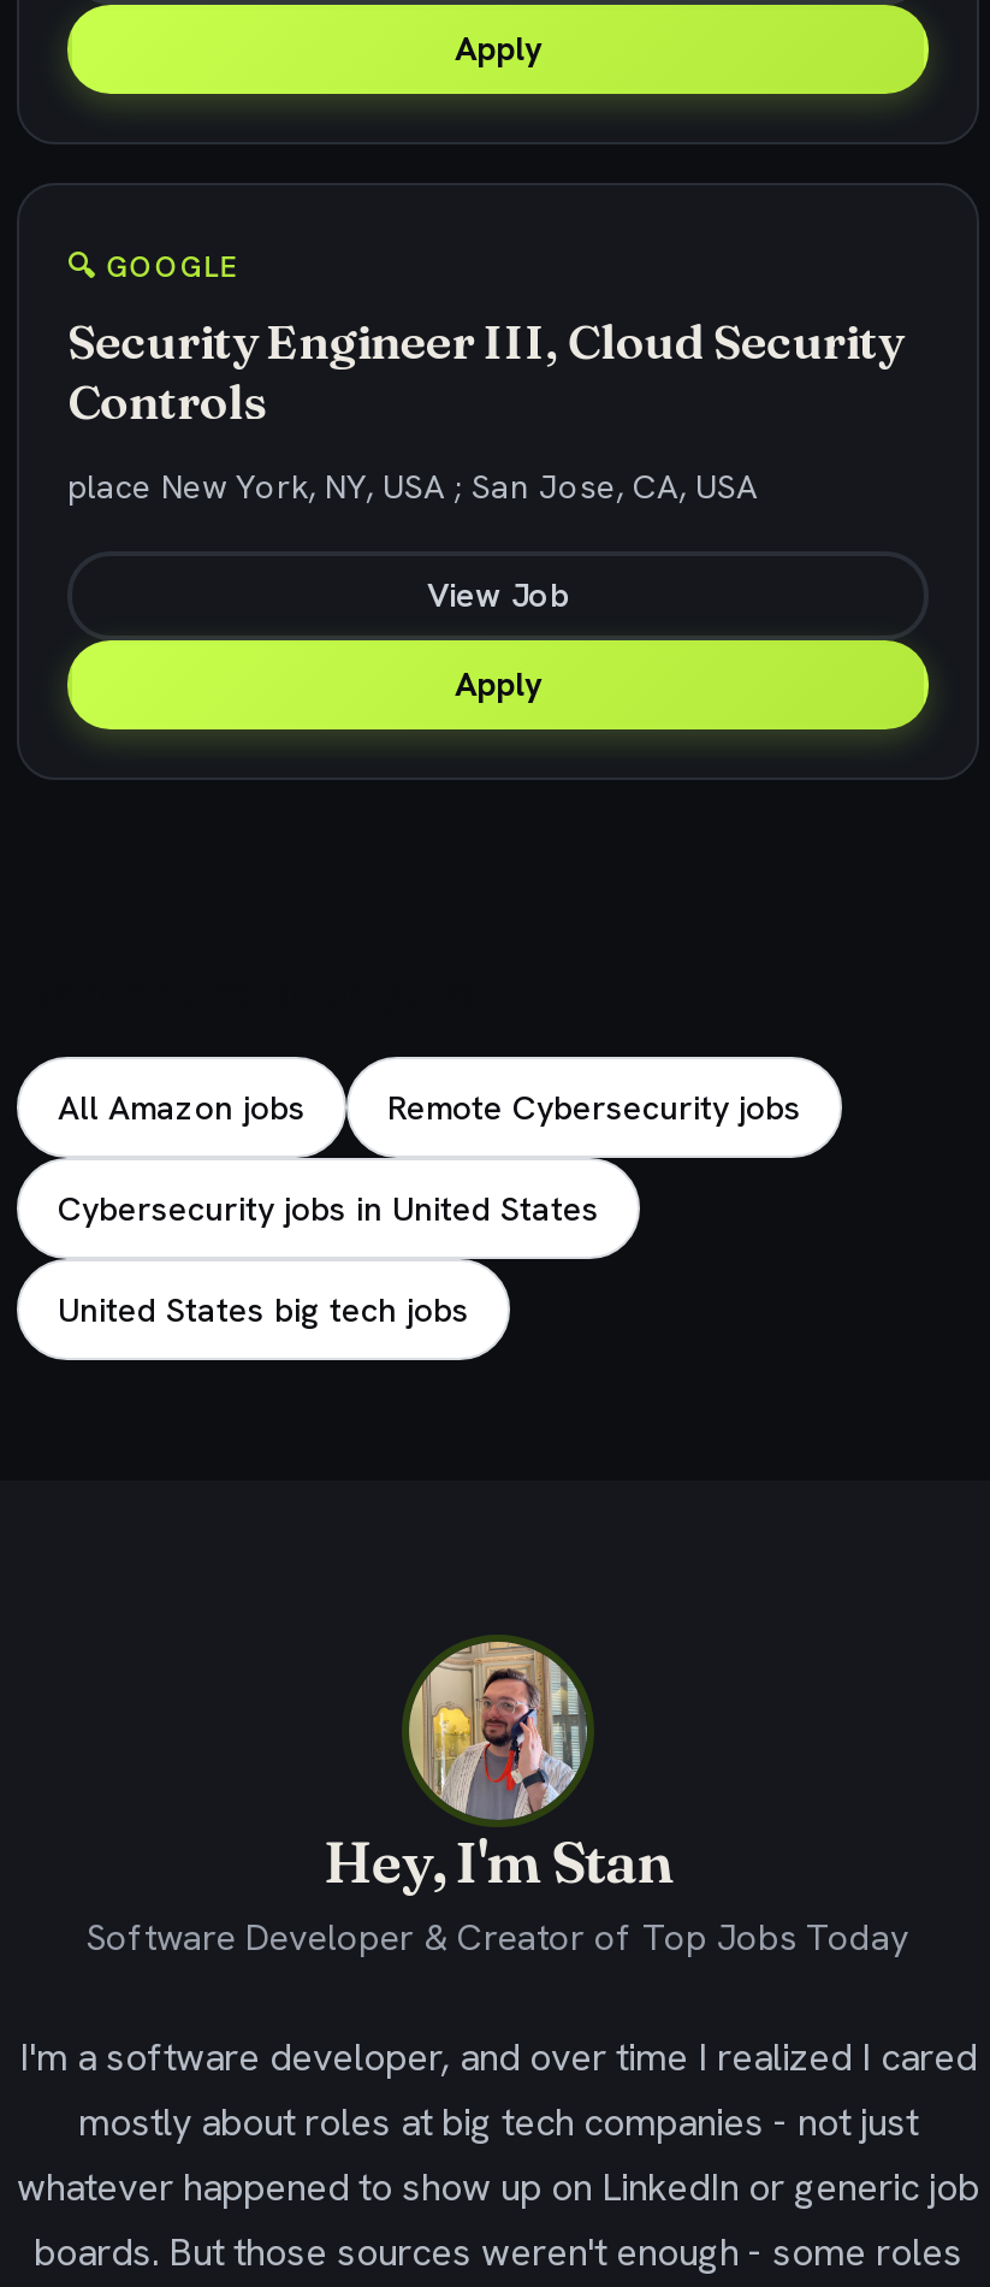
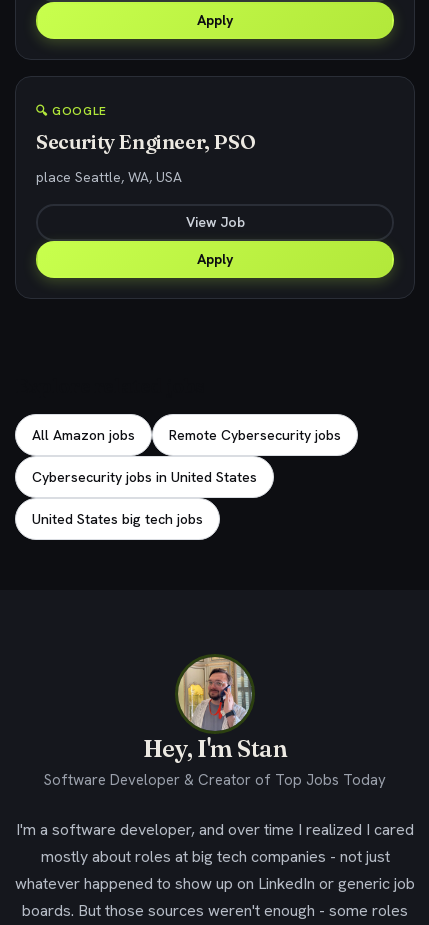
[67,311,903,431] Security Engineer III, Cloud Security | Controls -> [36,129,255,154] Security Engineer, PSO
[67,465,758,508] place New York, NY, USA ; San Jose, CA, USA -> [36,168,182,186] place Seattle, WA, USA

